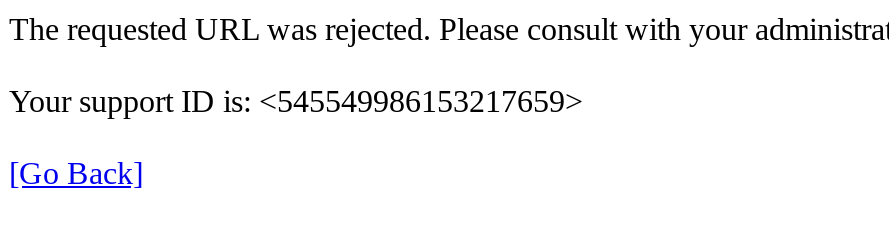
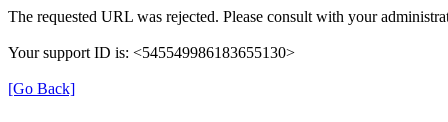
[9,84,583,118] Your support ID is: <545549986153217659> -> [8,44,295,61] Your support ID is: <545549986183655130>

